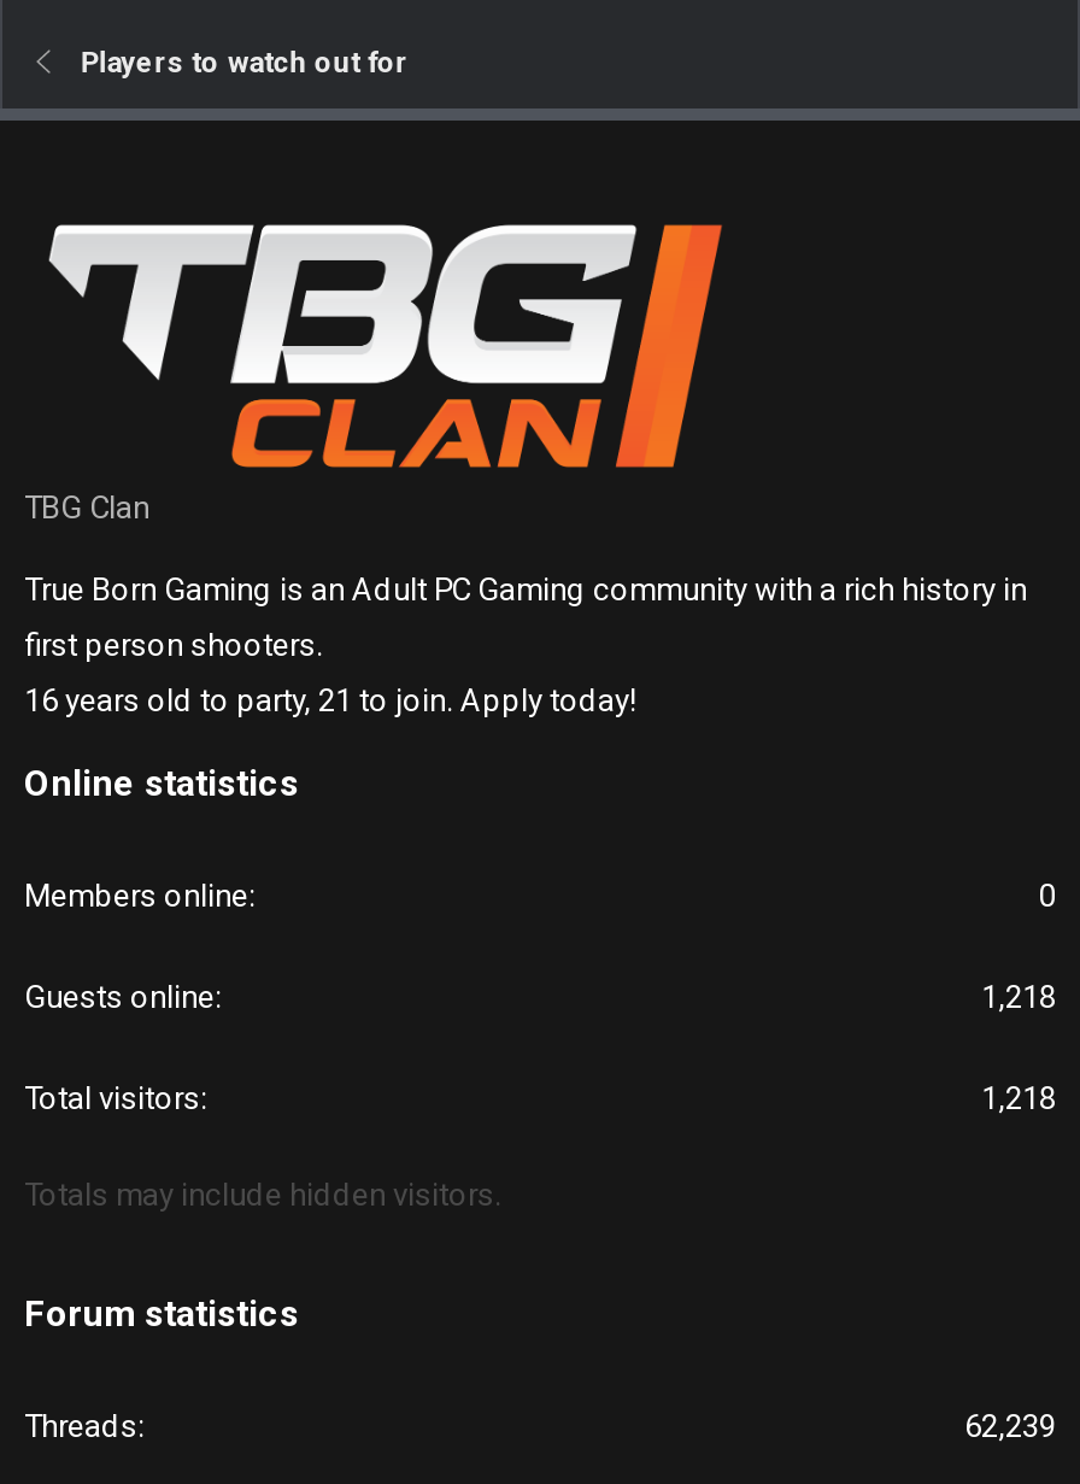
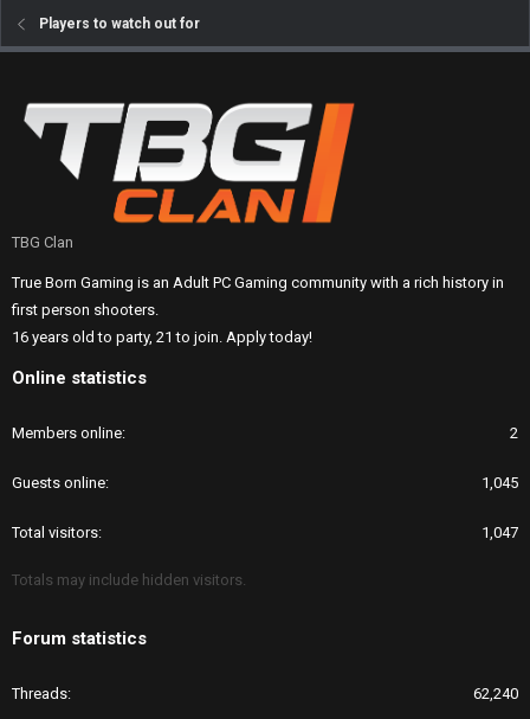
[1039,877,1056,913] 0 -> [510,424,518,442] 2
[981,978,1056,1015] 1,218 -> [481,474,518,492] 1,045
[981,1080,1056,1116] 1,218 -> [481,524,518,542] 1,047
[964,1408,1056,1444] 62,239 -> [473,685,518,703] 62,240

